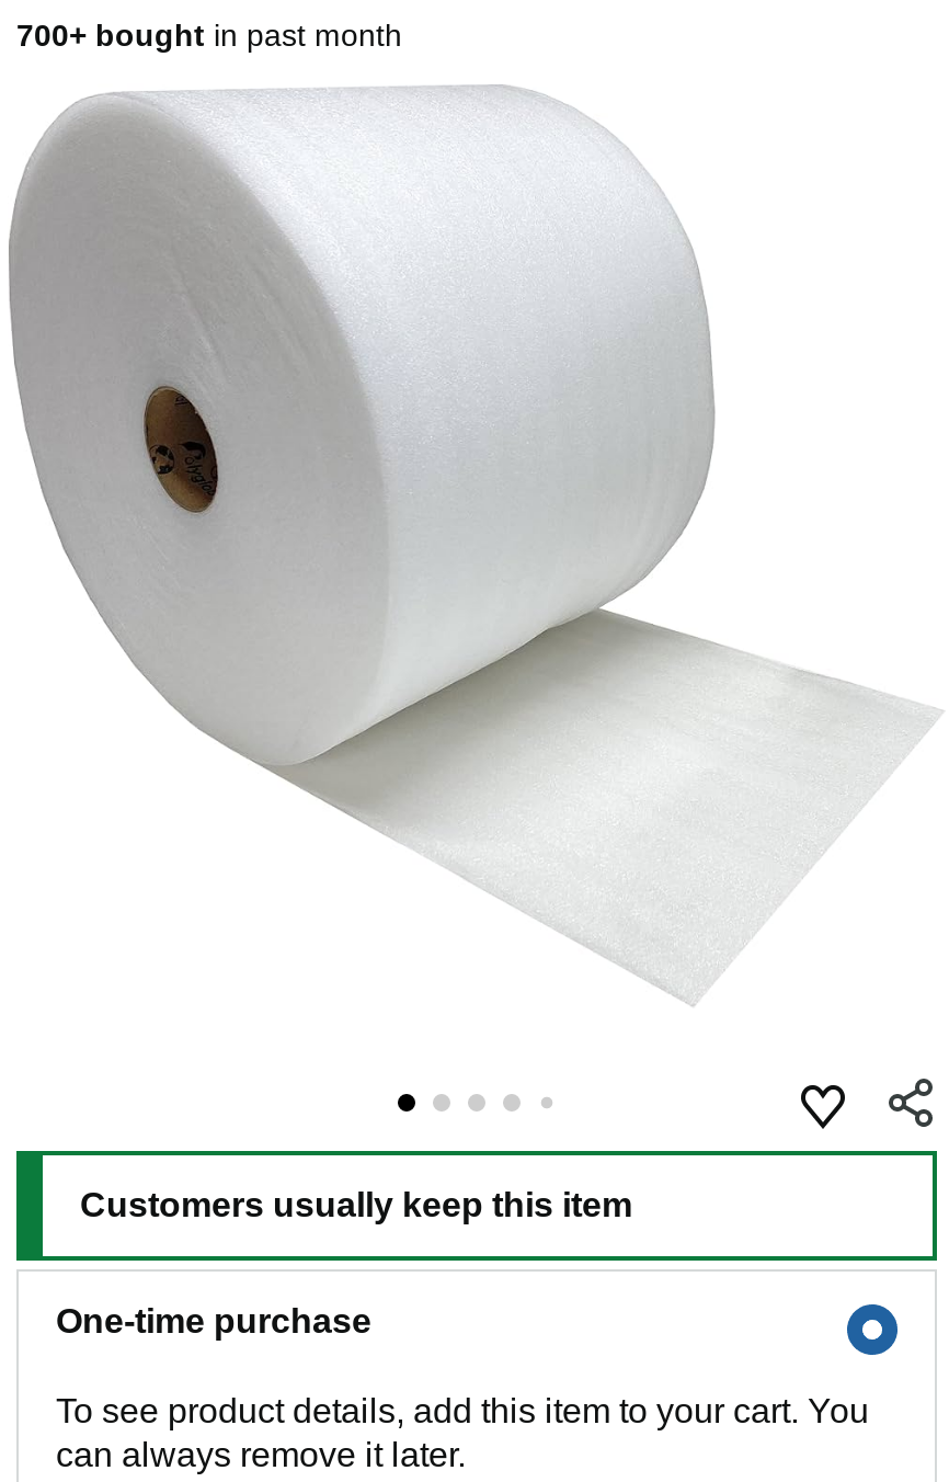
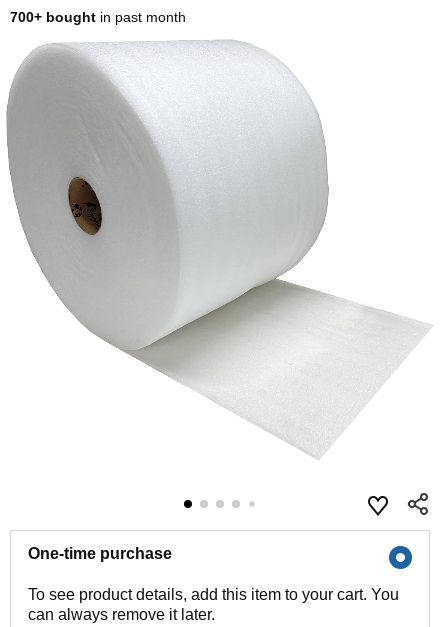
[80,1186,632,1223] Customers usually keep this item -> none

